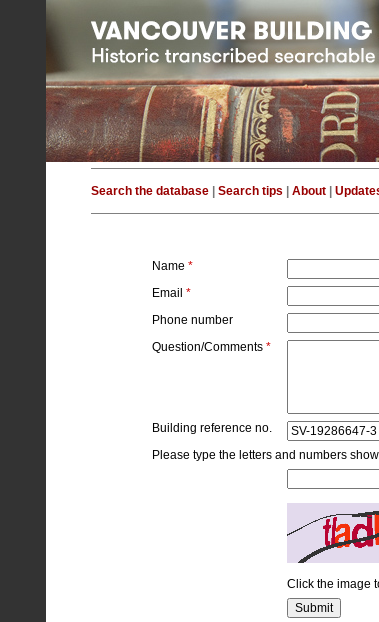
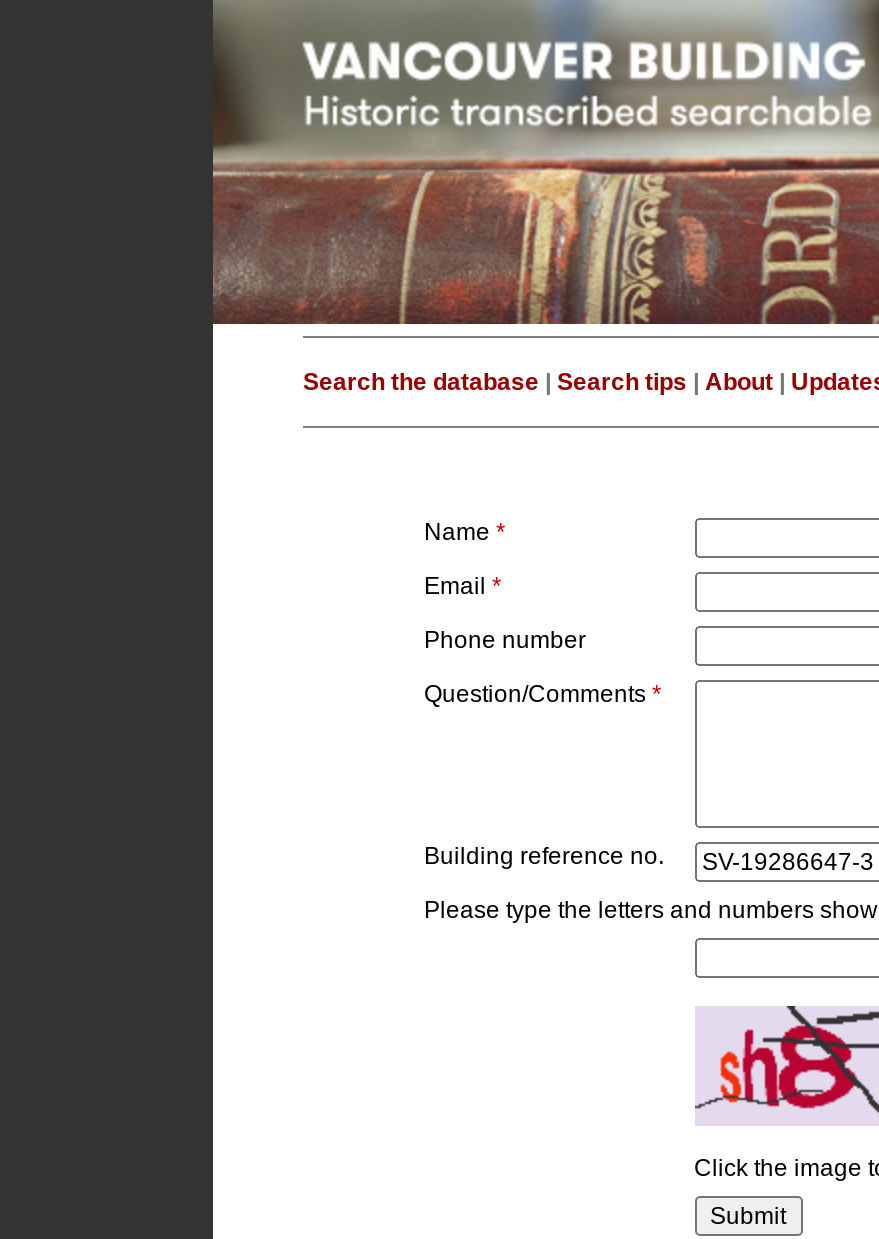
[286,503,376,564] [image] -> [695,1004,873,1126] [image]

